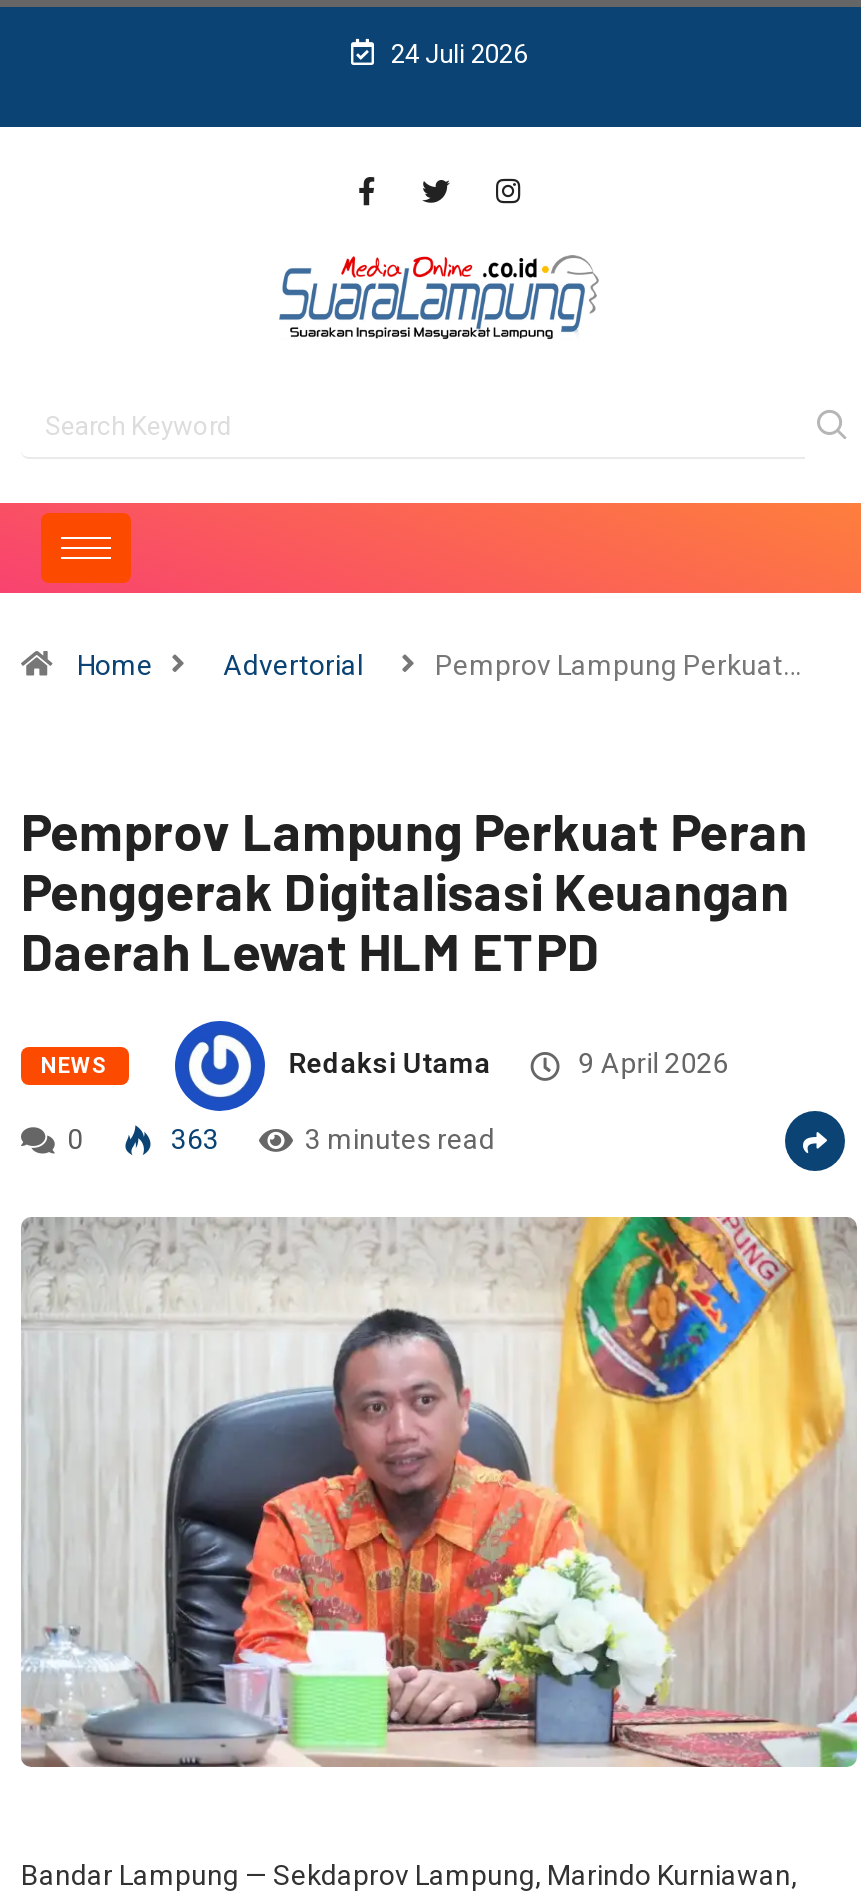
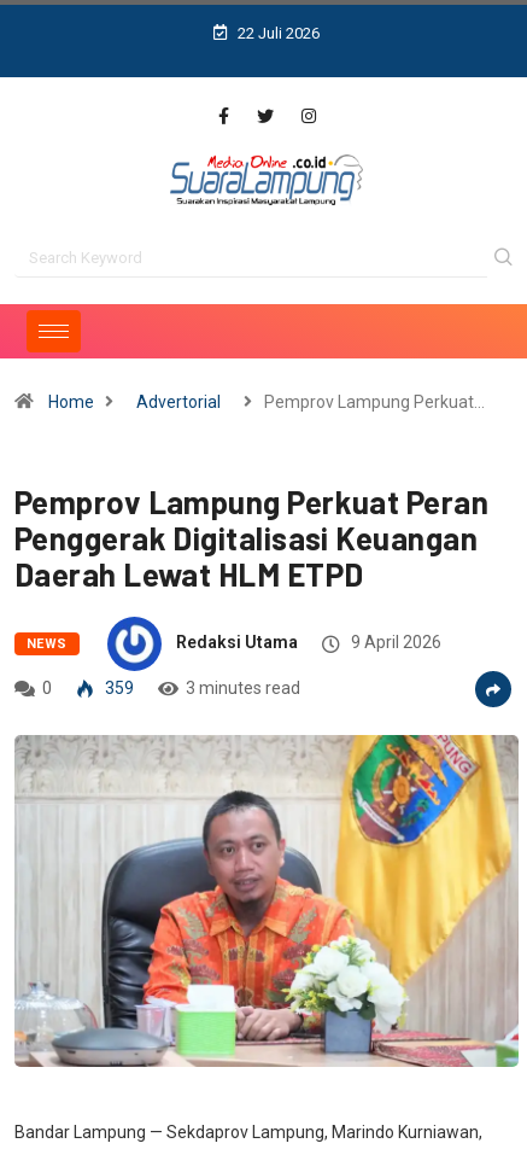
[385,39,527,69] 24 Juli 2026 -> [234,24,320,42] 22 Juli 2026
[165,1122,219,1154] 363 -> [101,678,134,697] 359

